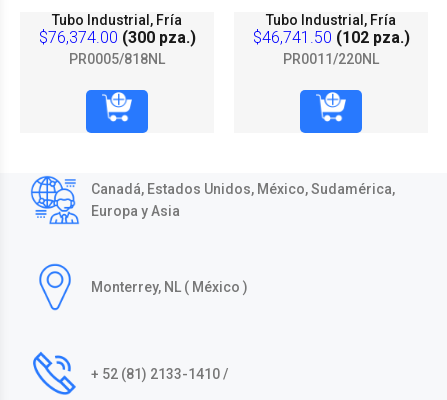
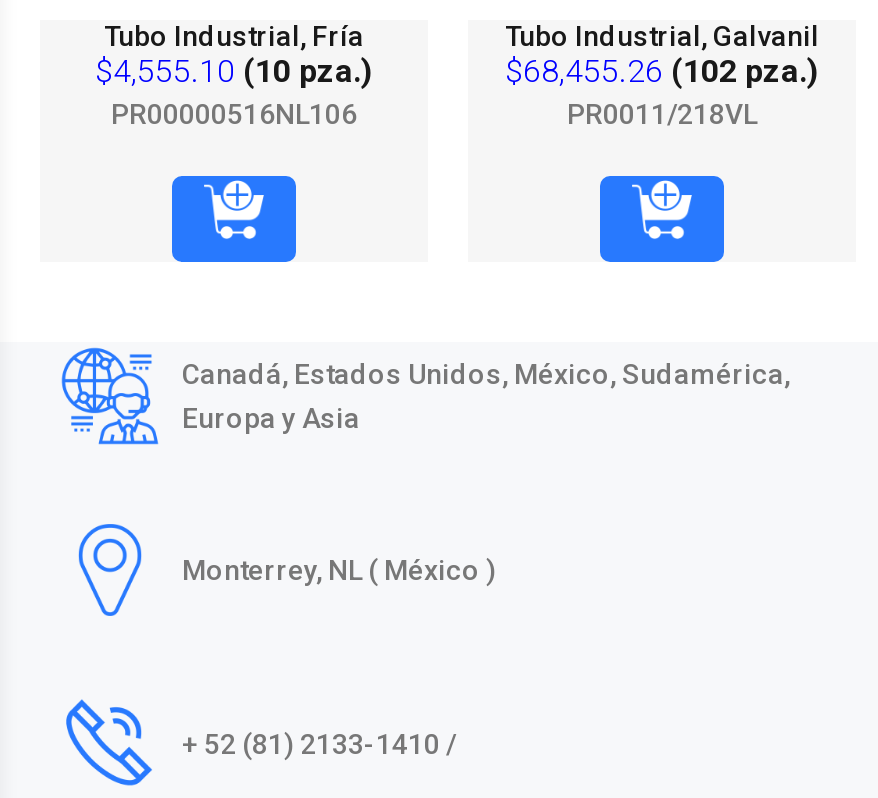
[252,12,409,67] Tubo Industrial, Fría | $46,741.50 (102 pza.) | PR0011/220NL -> [505,19,819,129] Tubo Industrial, Galvanil | $68,455.26 (102 pza.) | PR0011/218VL
[38,28,195,67] $76,374.00 (300 pza.) | PR0005/818NL -> [95,51,373,129] $4,555.10 (10 pza.) | PR00000516NL106

